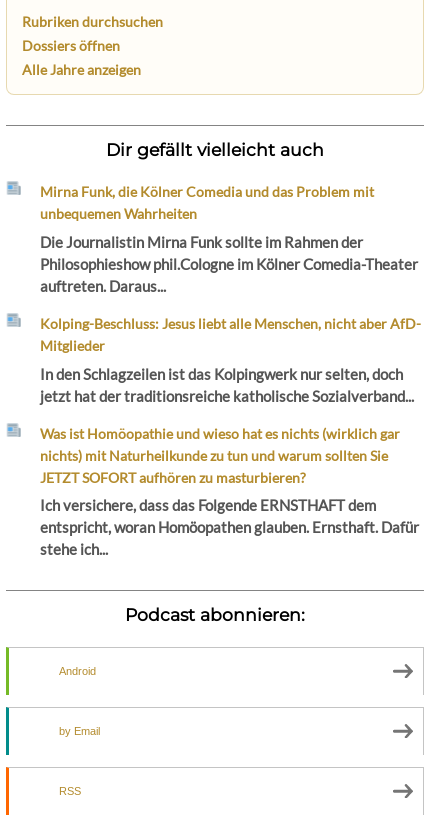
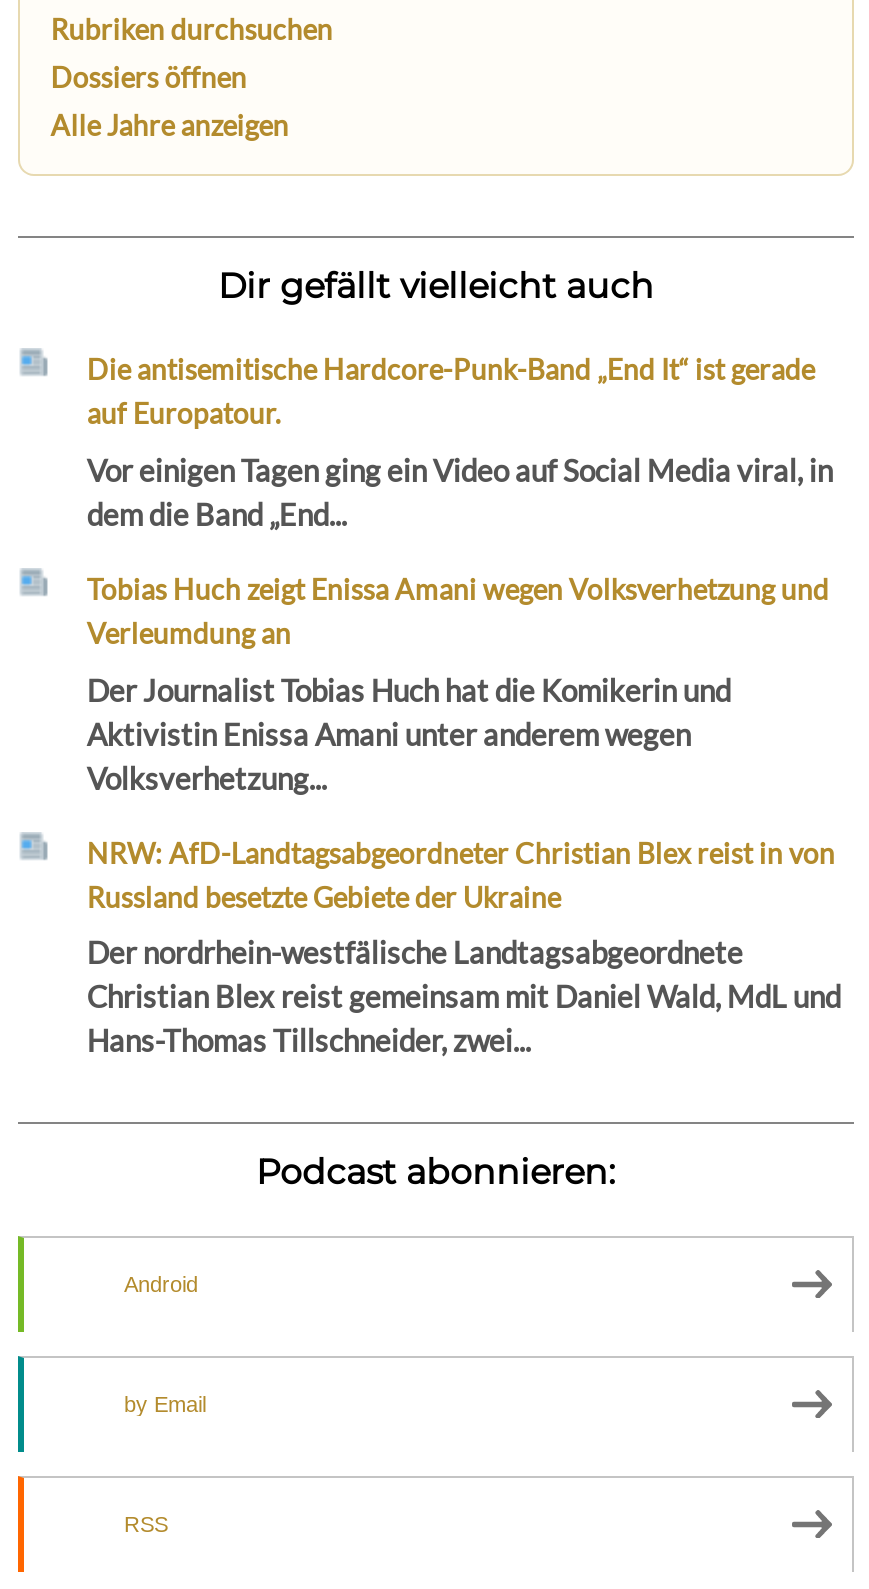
[40,183,374,222] Mirna Funk, die Kölner Comedia und das Problem mit | unbequemen Wahrheiten -> [87,353,815,431] Die antisemitische Hardcore-Punk-Band „End It“ ist gerade | auf Europatour.
[40,233,418,295] Die Journalistin Mirna Funk sollte im Rahmen der | Philosophieshow phil.Cologne im Kölner Comedia-Theater | auftreten. Daraus... -> [87,452,833,532] Vor einigen Tagen ging ein Video auf Social Media viral, in | dem die Band „End...
[40,315,421,354] Kolping-Beschluss: Jesus liebt alle Menschen, nicht aber AfD- | Mitglieder -> [87,572,829,650] Tobias Huch zeigt Enissa Amani wegen Volksverhetzung und | Verleumdung an
[40,365,414,405] In den Schlagzeilen ist das Kolpingwerk nur selten, doch | jetzt hat der traditionsreiche katholische Sozialverband... -> [87,671,731,795] Der Journalist Tobias Huch hat die Komikerin und | Aktivistin Enissa Amani unter anderem wegen | Volksverhetzung...
[40,425,400,486] Was ist Homöopathie und wieso hat es nichts (wirklich gar | nichts) mit Naturheilkunde zu tun und warum sollten Sie | JETZT SOFORT aufhören zu masturbieren? -> [87,835,835,913] NRW: AfD-Landtagsabgeordneter Christian Blex reist in von | Russland besetzte Gebiete der Ukraine
[40,496,419,558] Ich versichere, dass das Folgende ERNSTHAFT dem | entspricht, woran Homöopathen glauben. Ernsthaft. Dafür | stehe ich... -> [87,934,841,1058] Der nordrhein-westfälische Landtagsabgeordnete | Christian Blex reist gemeinsam mit Daniel Wald, MdL und | Hans-Thomas Tillschneider, zwei...

